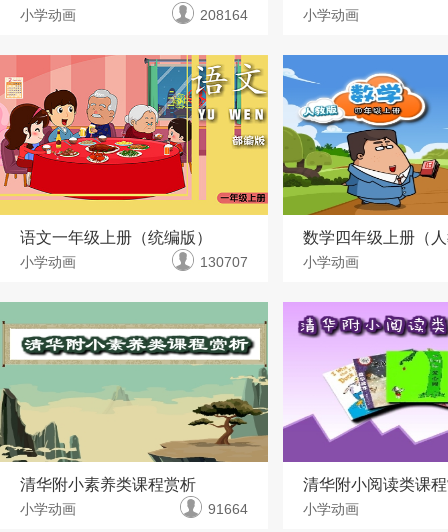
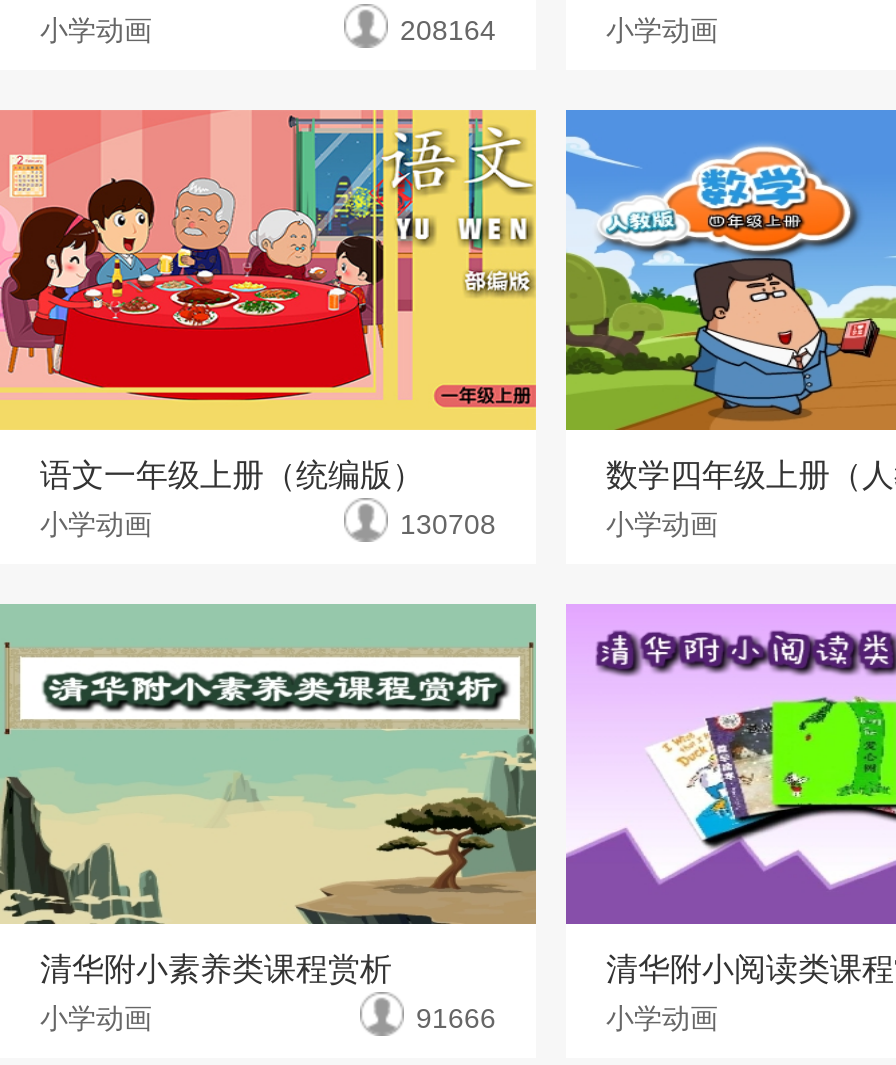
[200,253,248,269] 130707 -> [400,507,496,539] 130708
[208,500,248,516] 91664 -> [416,1001,496,1033] 91666

